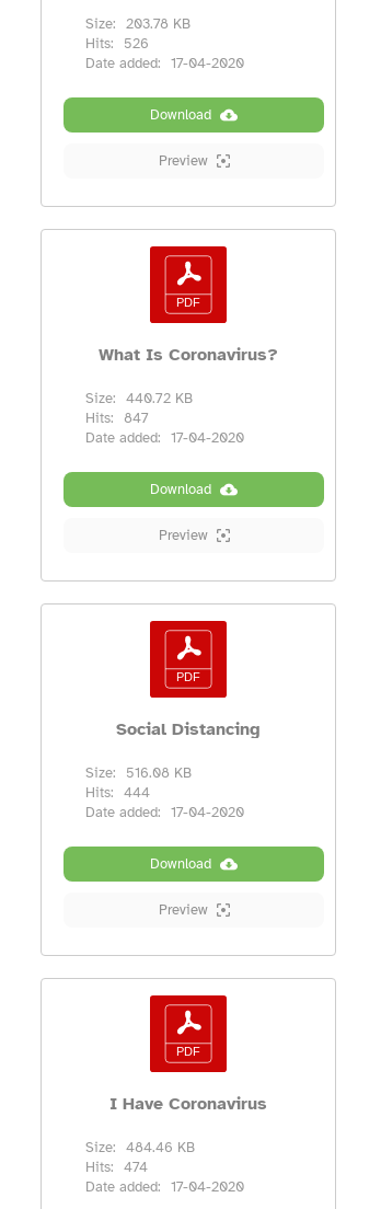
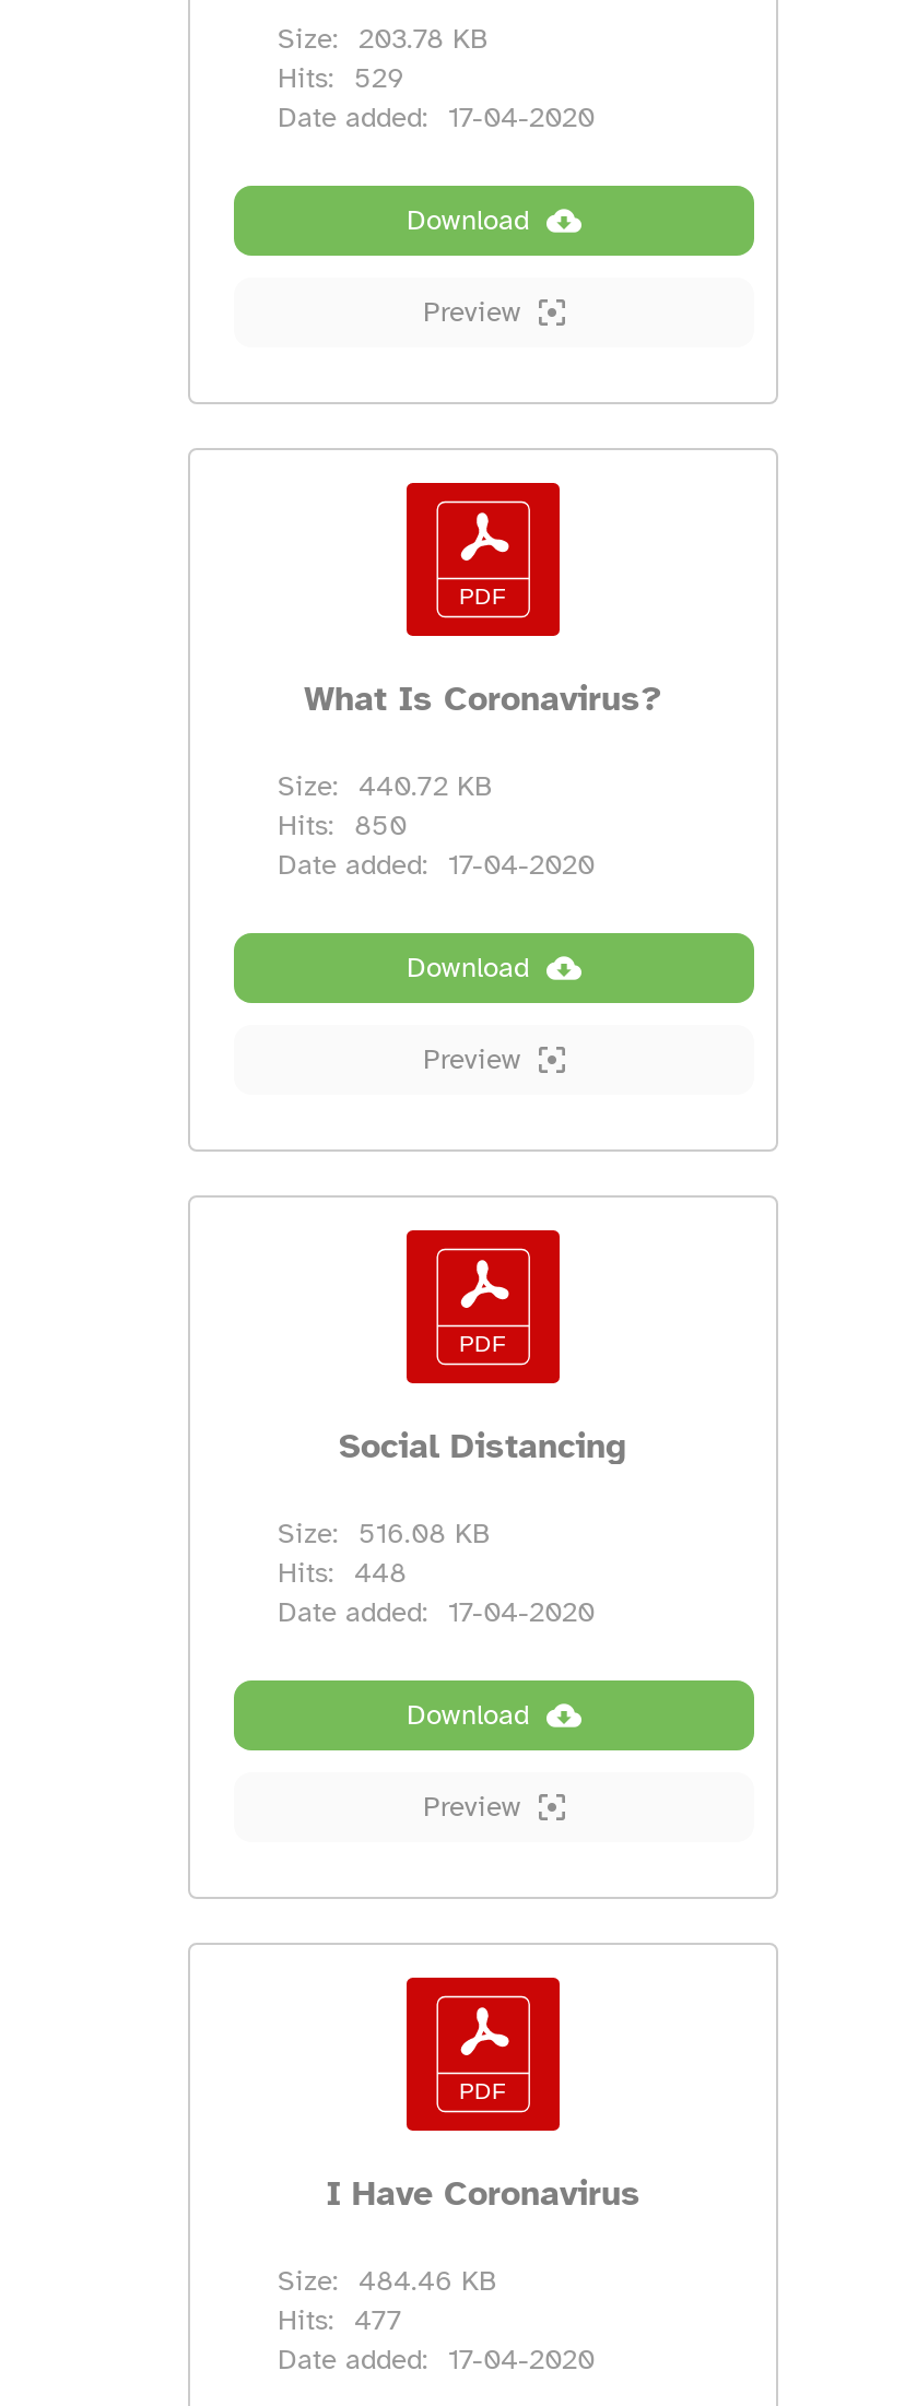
[85,35,149,53] Hits: 526 -> [278,61,404,96] Hits: 529
[85,410,149,427] Hits: 847 -> [278,809,407,844] Hits: 850
[85,784,150,802] Hits: 444 -> [278,1556,407,1591] Hits: 448
[85,1159,148,1176] Hits: 474 -> [278,2304,402,2338] Hits: 477

